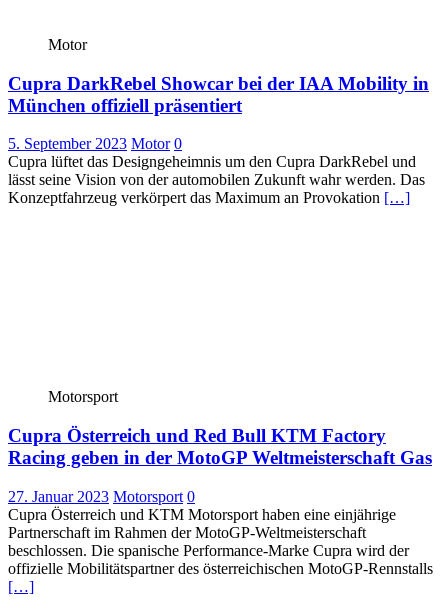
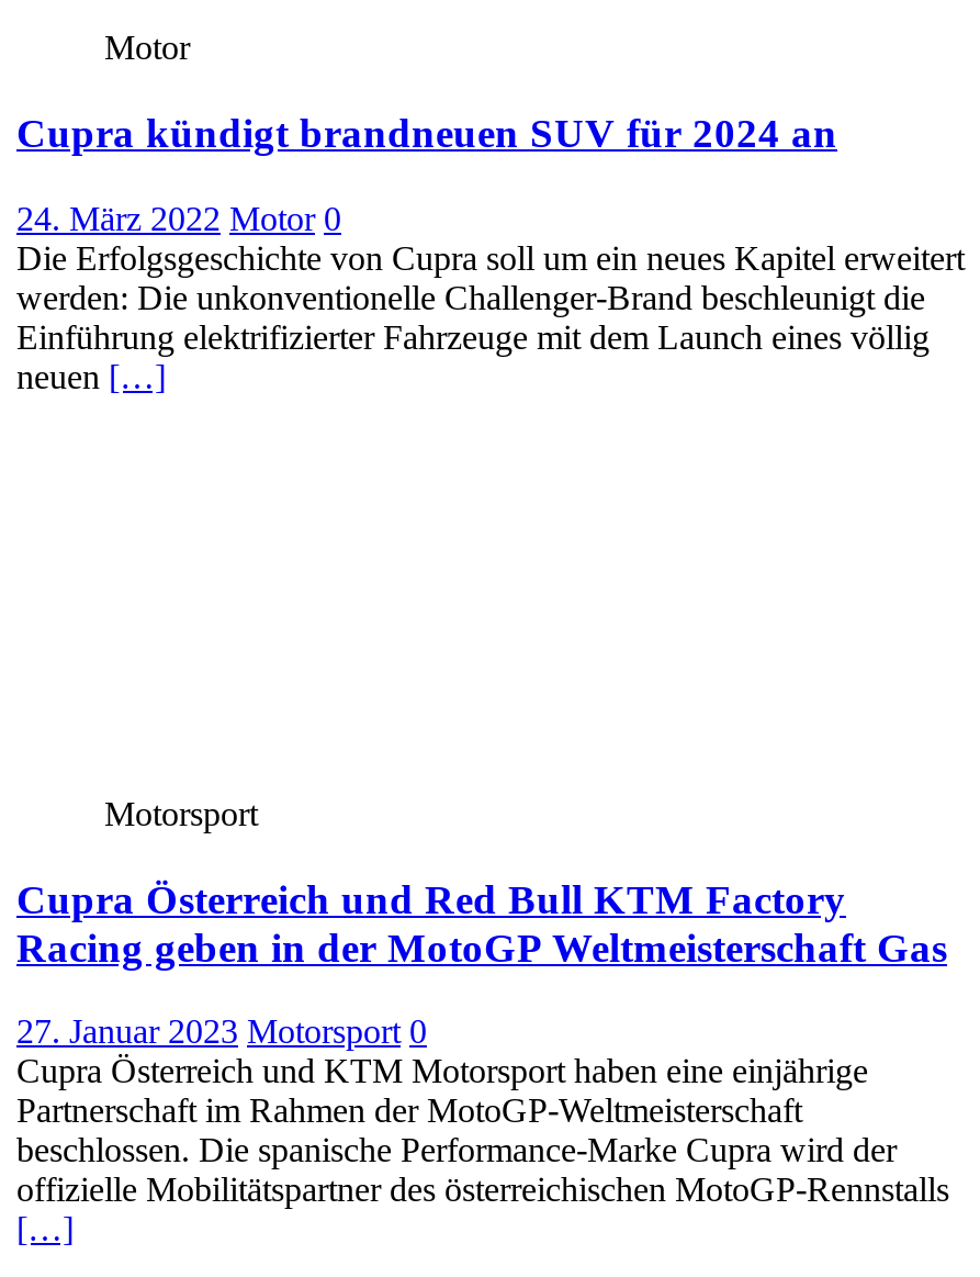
[8,73,429,116] Cupra DarkRebel Showcar bei der IAA Mobility in | München offiziell präsentiert -> [16,110,837,156] Cupra kündigt brandneuen SUV für 2024 an
[8,135,425,206] 5. September 2023 Motor 0 | Cupra lüftet das Designgeheimnis um den Cupra DarkRebel und | lässt seine Vision von der automobilen Zukunft wahr werden. Das | Konzeptfahrzeug verkörpert das Maximum an Provokation […] -> [16,199,965,395] 24. März 2022 Motor 0 | Die Erfolgsgeschichte von Cupra soll um ein neues Kapitel erweitert | werden: Die unkonventionelle Challenger-Brand beschleunigt die | Einführung elektrifizierter Fahrzeuge mit dem Launch eines völlig | neuen […]

